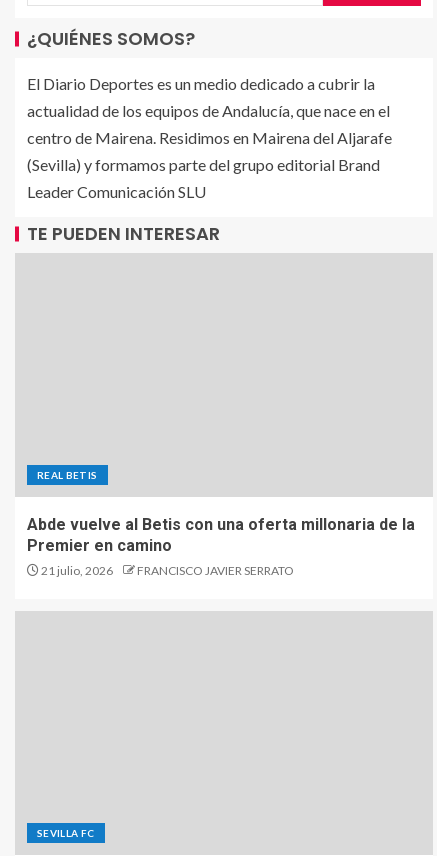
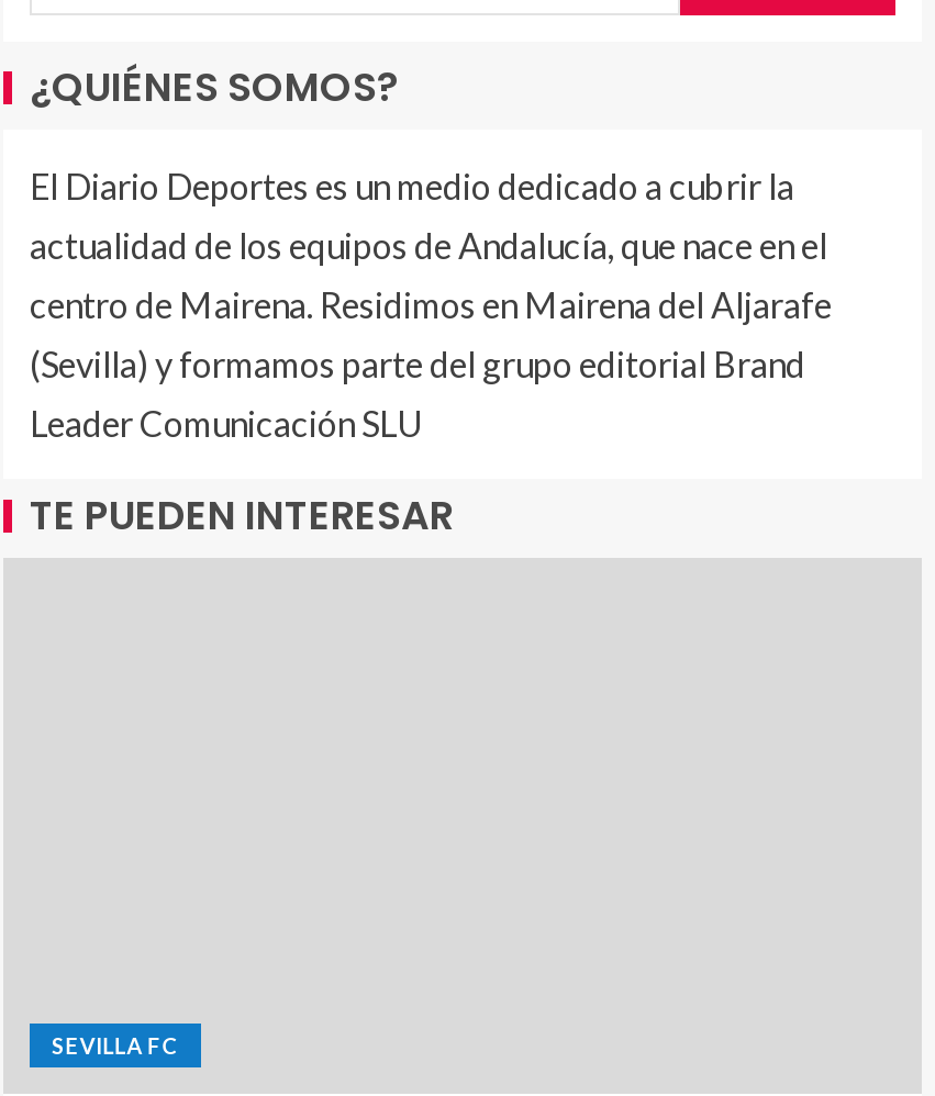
[27,469,415,578] REAL BETIS | Abde vuelve al Betis con una oferta millonaria de la | Premier en camino | 21 julio, 2026 | FRANCISCO JAVIER SERRATO -> none

